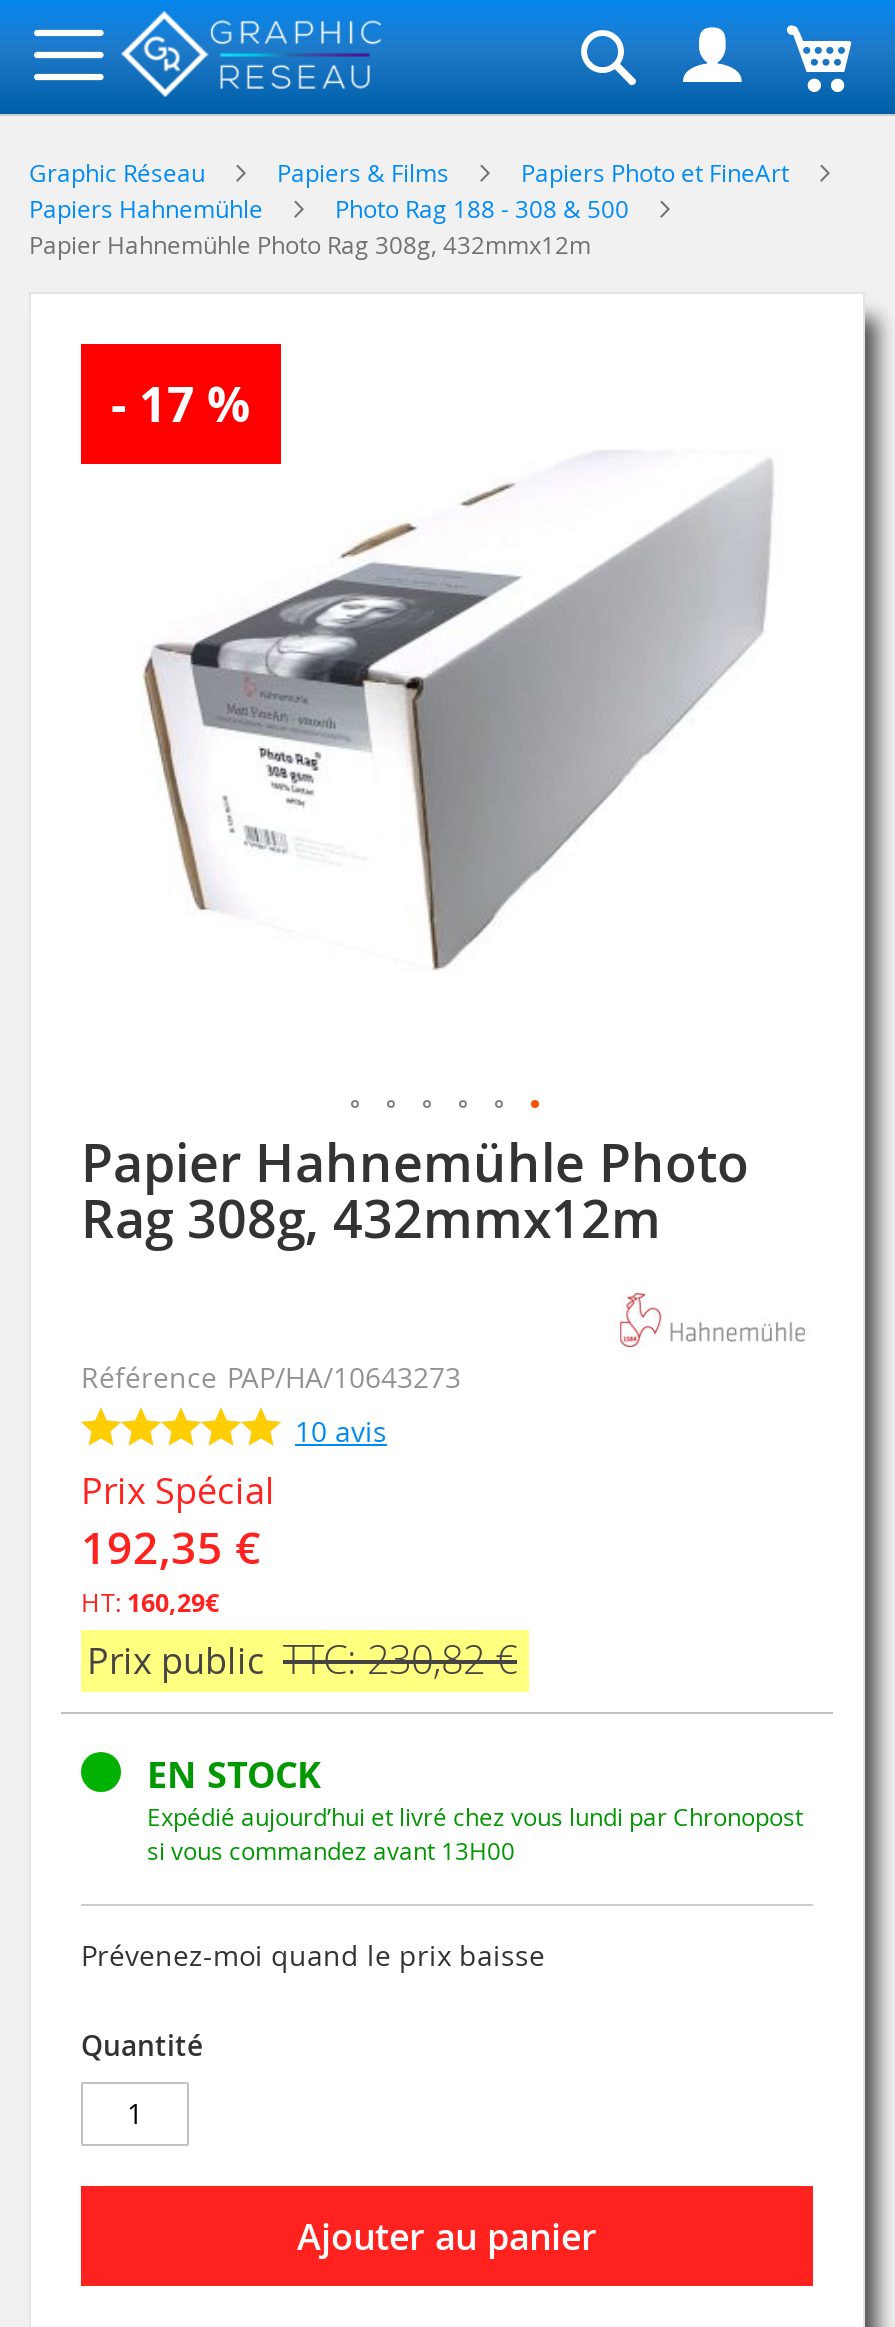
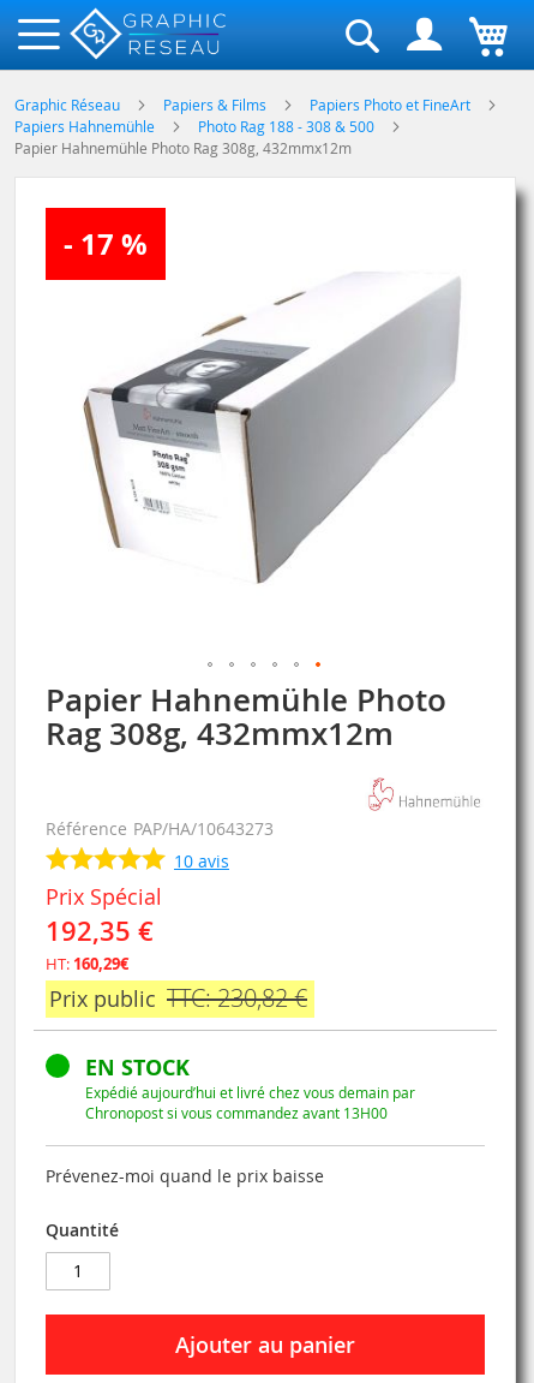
[147,1799,803,1865] Expédié aujourd’hui et livré chez vous lundi par Chronopost | si vous commandez avant 13H00 -> [85,1082,415,1122] Expédié aujourd’hui et livré chez vous demain par | Chronopost si vous commandez avant 13H00

